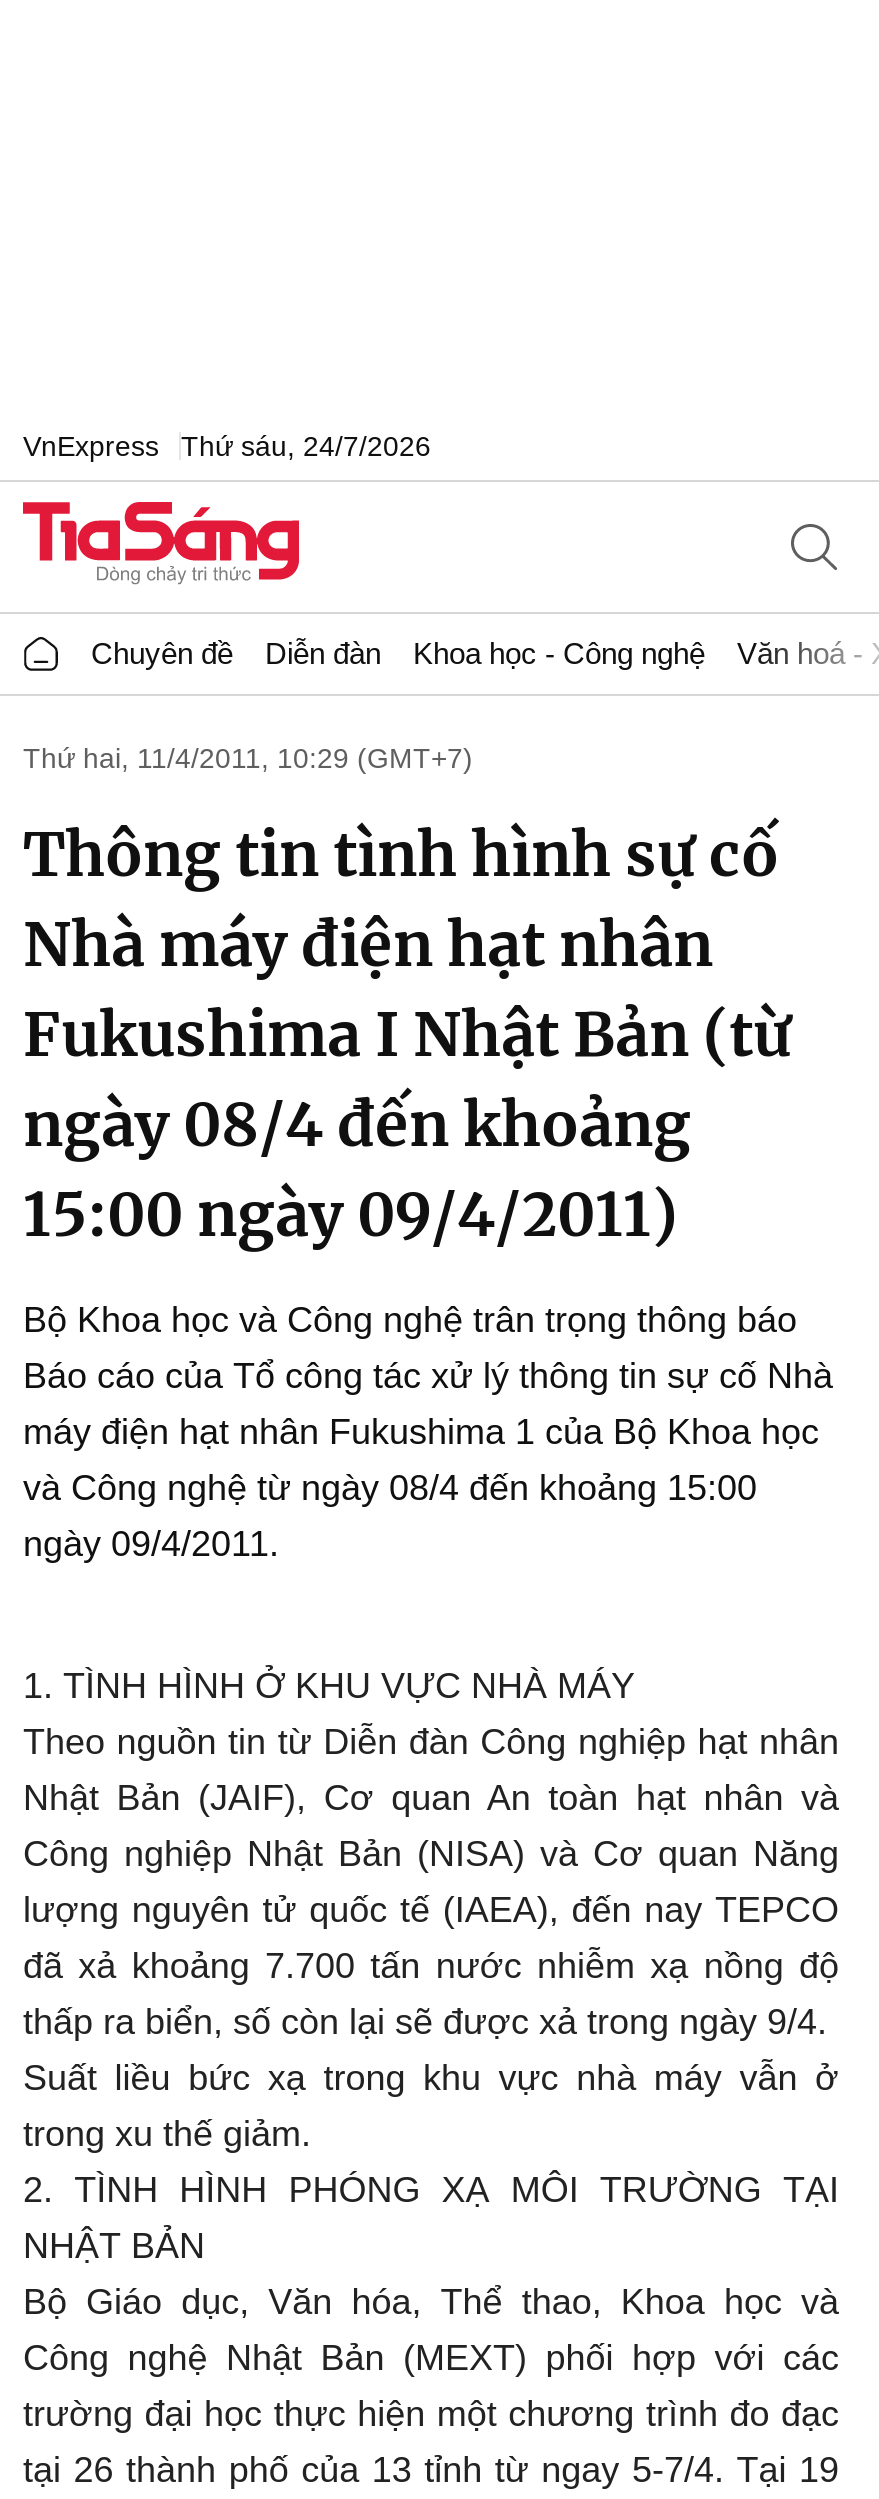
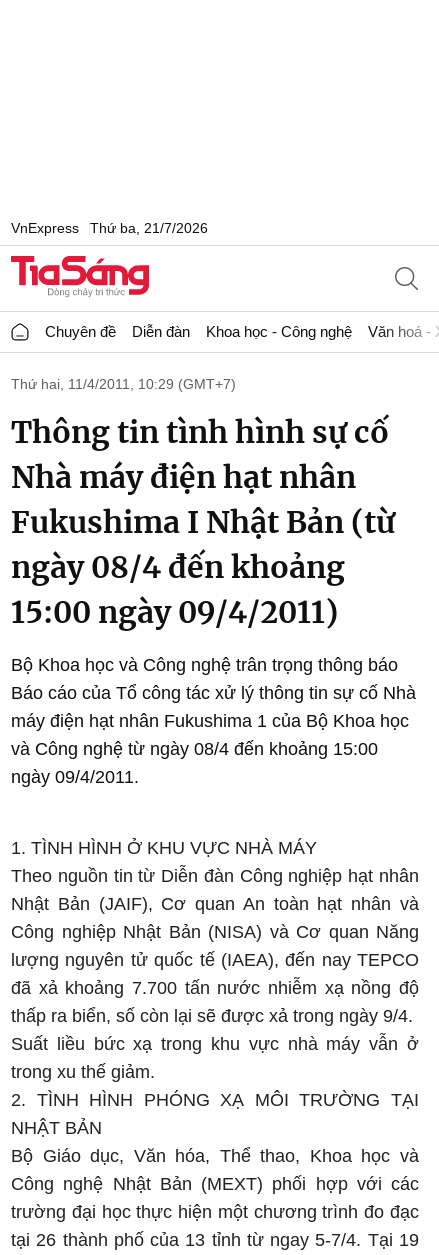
[23,429,431,461] VnExpress Thứ sáu, 24/7/2026 -> [11,219,208,235] VnExpress Thứ ba, 21/7/2026

